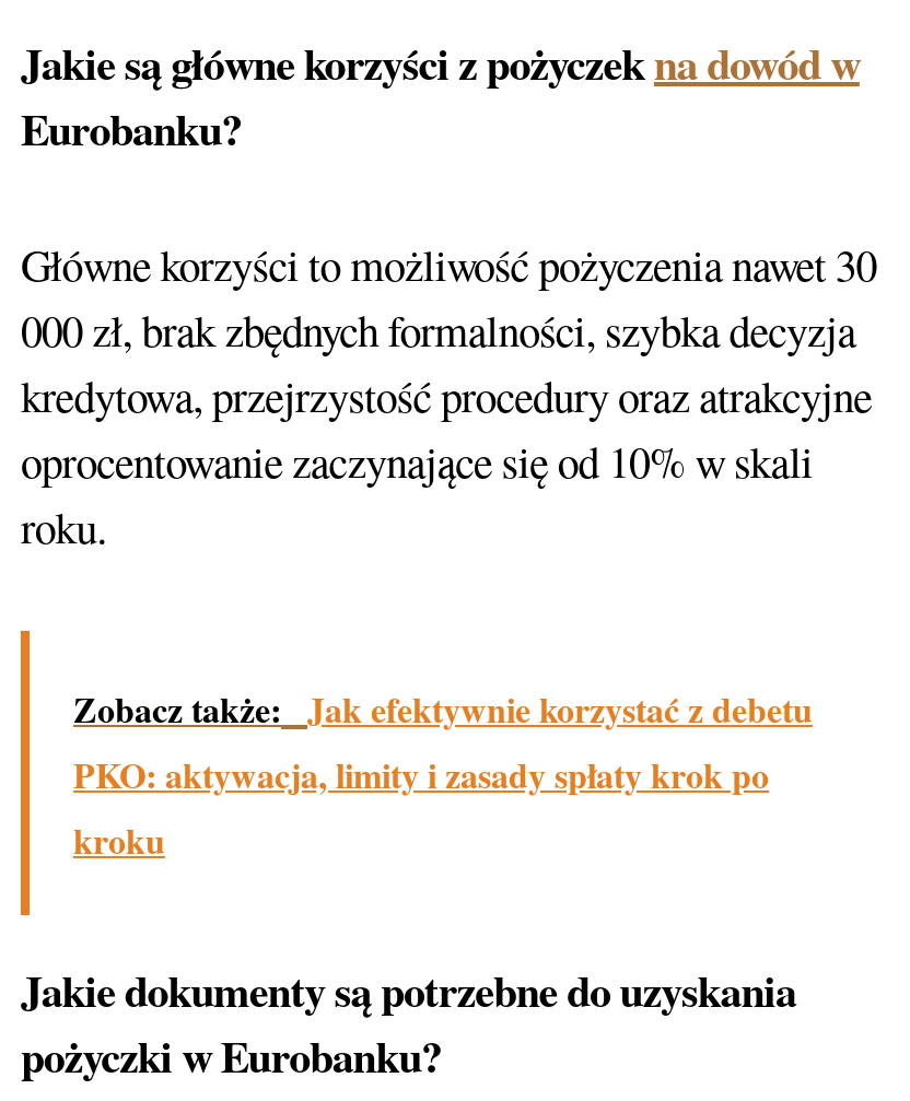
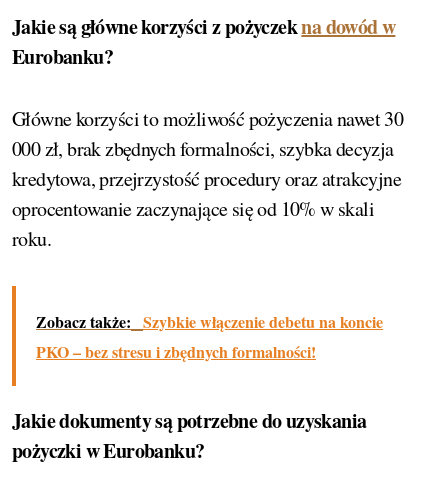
[73,683,813,865] Zobacz także: Jak efektywnie korzystać z debetu | PKO: aktywacja, limity i zasady spłaty krok po | kroku -> [36,310,383,363] Zobacz także: Szybkie włączenie debetu na koncie | PKO – bez stresu i zbędnych formalności!

